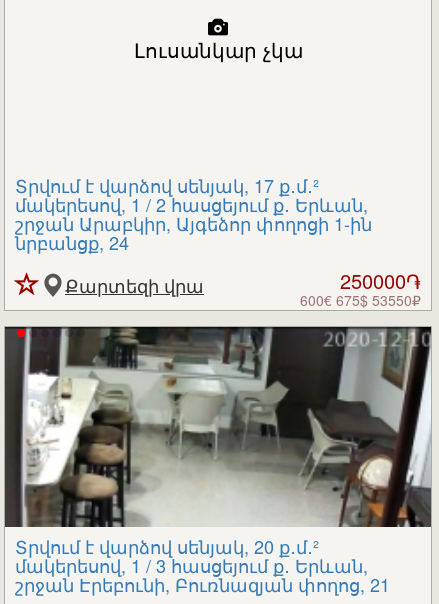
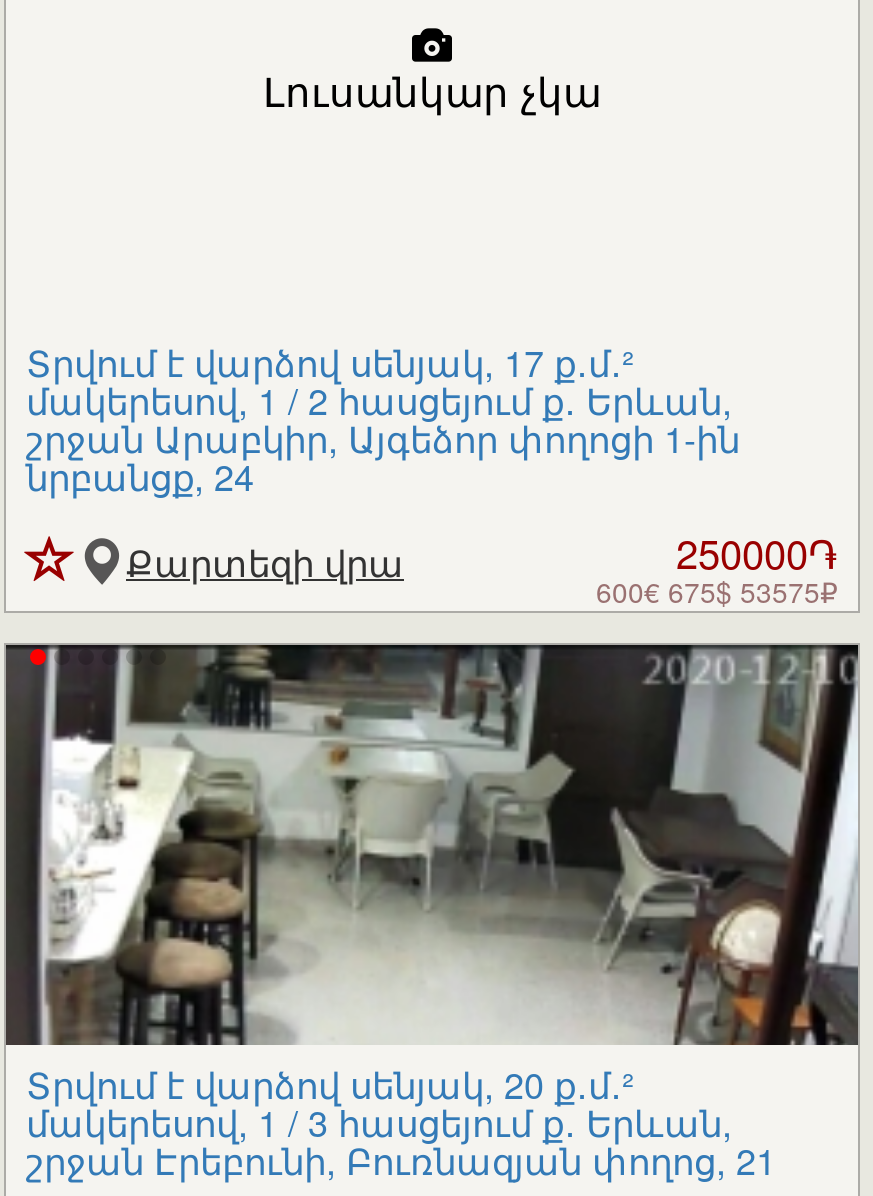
[300,290,421,310] 600€ 675$ 53550₽ -> [596,571,838,611] 600€ 675$ 53575₽

